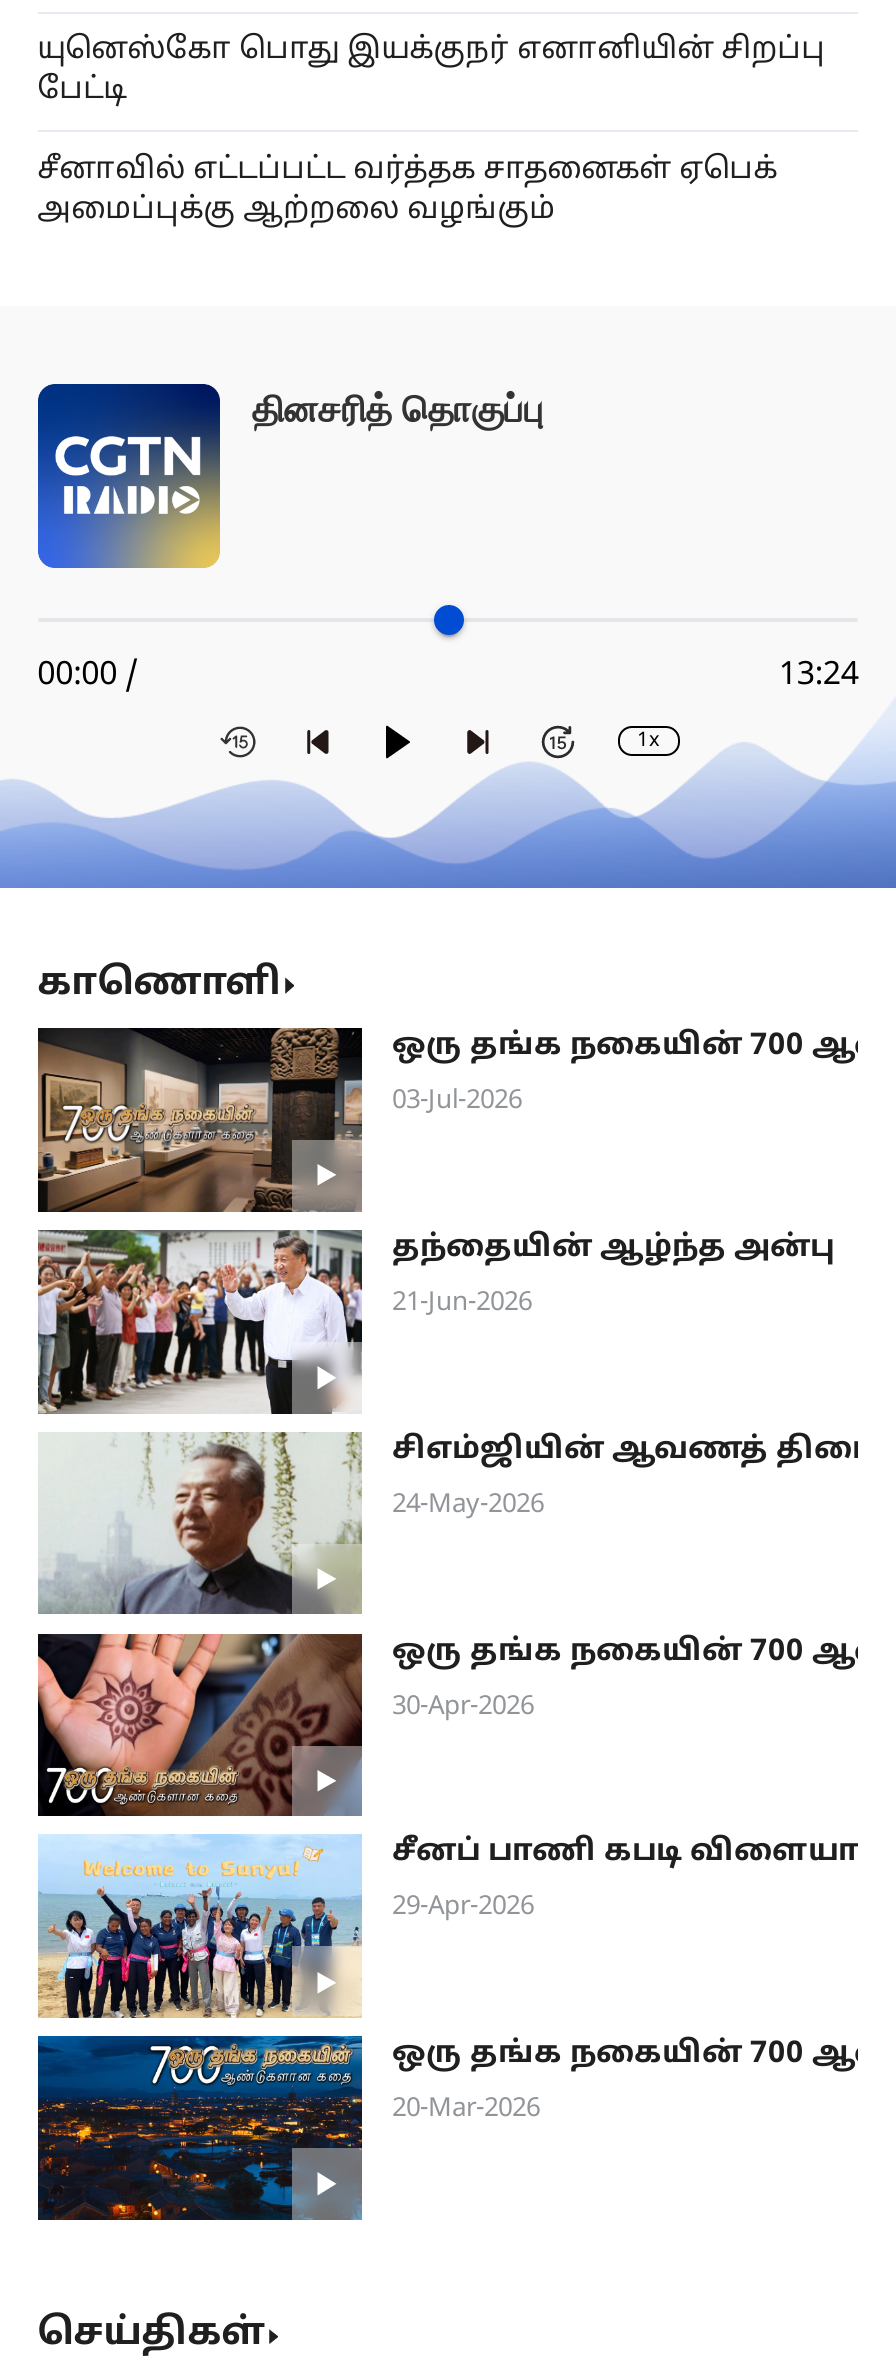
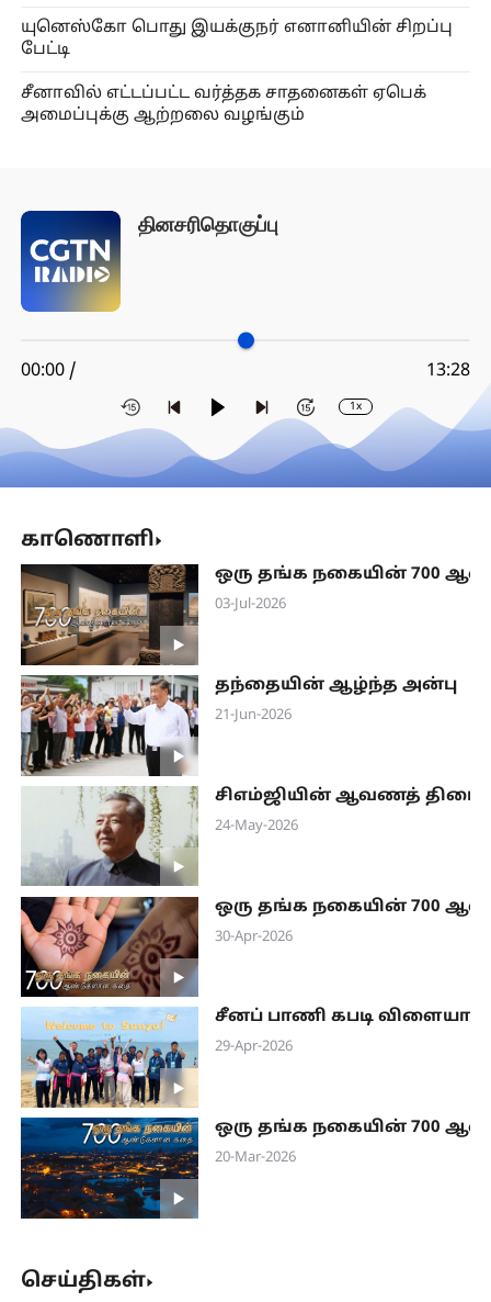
[252,378,544,440] தினசரித் தொகுப்பு -> [138,208,278,242] தினசரிதொகுப்பு
[779,655,859,695] 13:24 -> [427,360,471,382] 13:28

